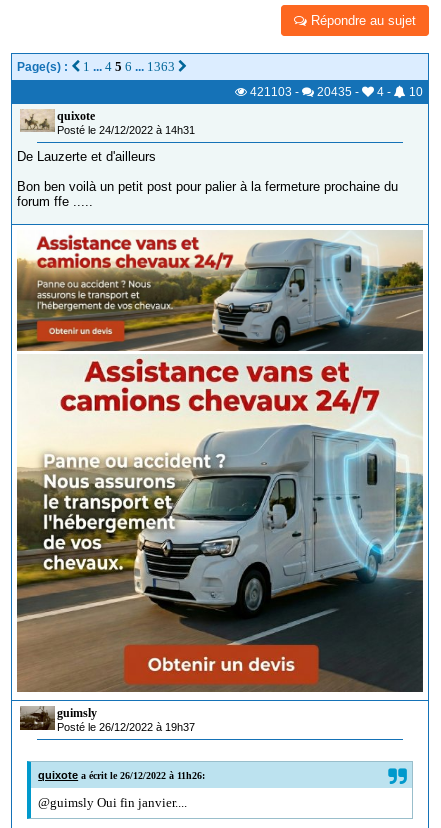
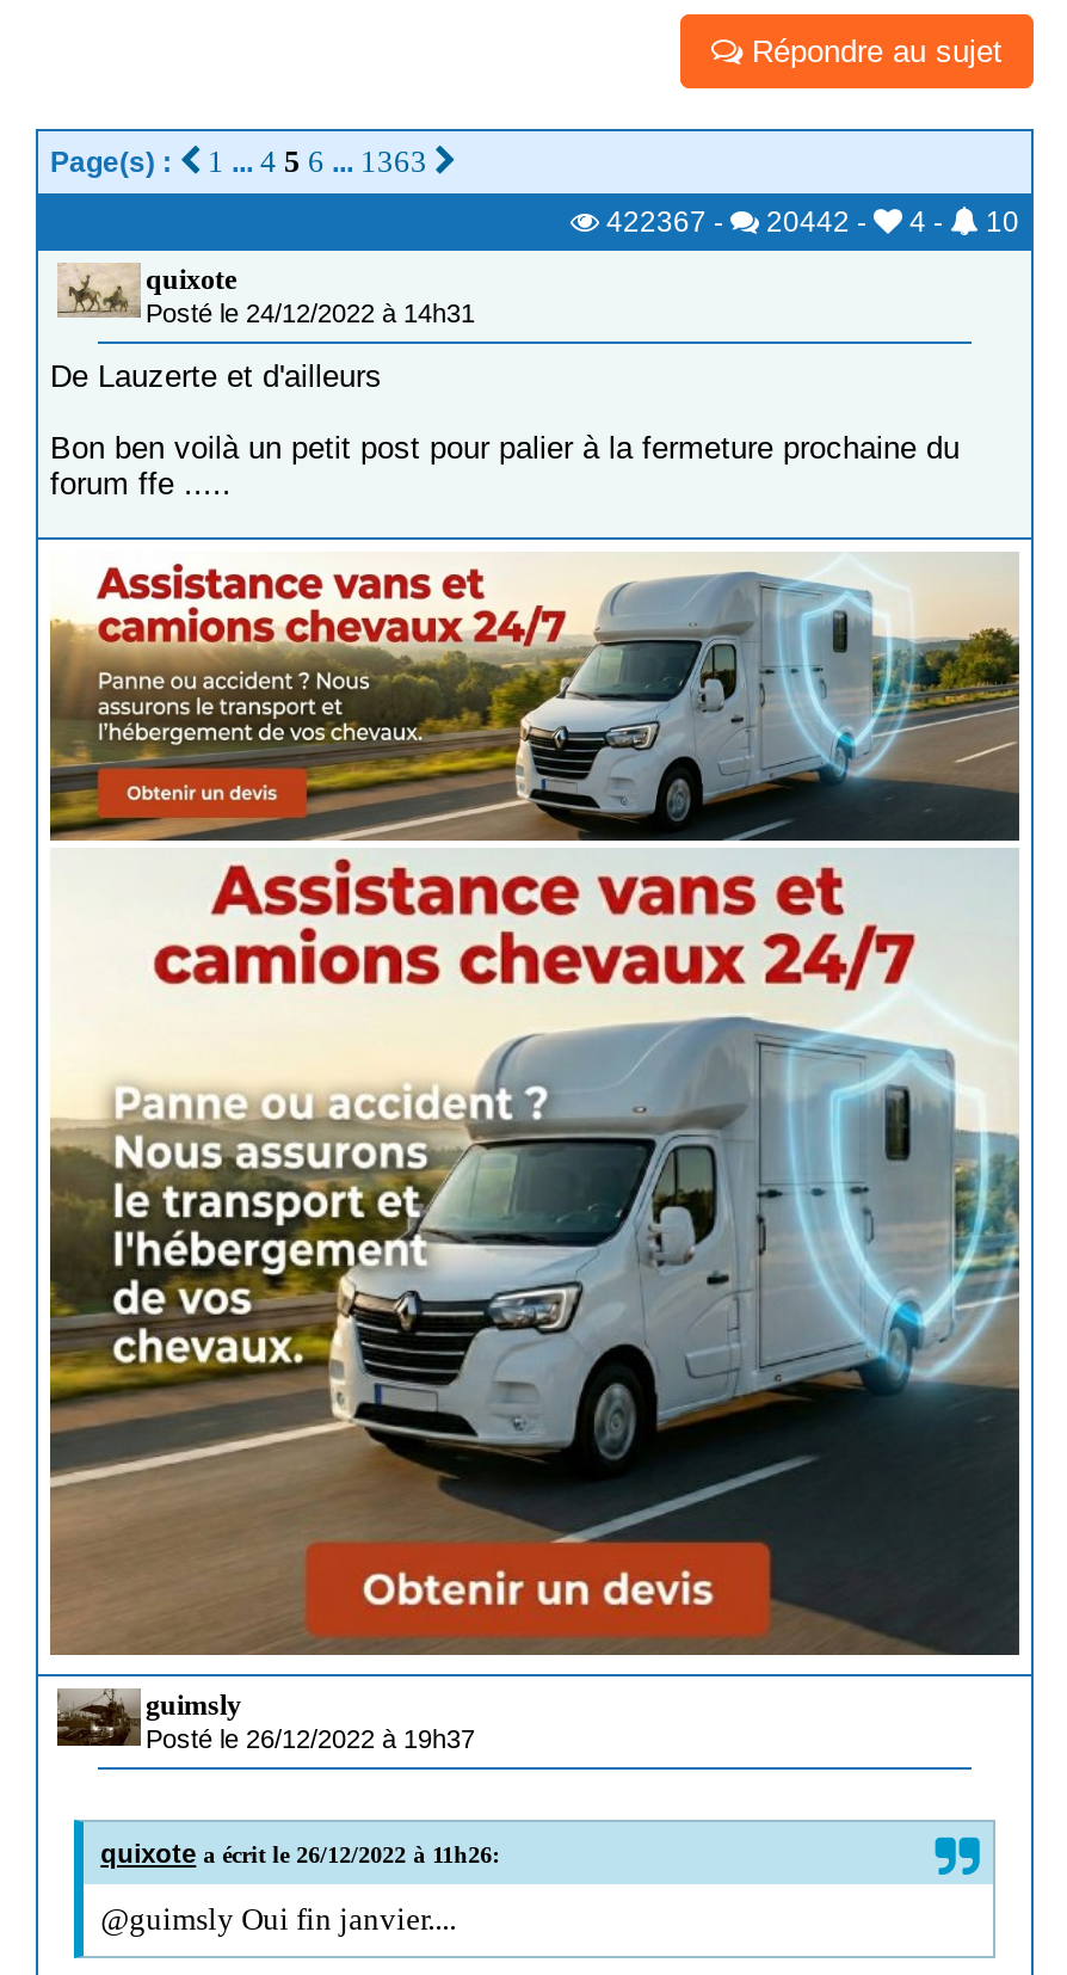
[247,85,302,99] 421103 - -> [599,205,730,239] 422367 -
[314,85,362,99] 20435 - -> [759,205,874,239] 20442 -

